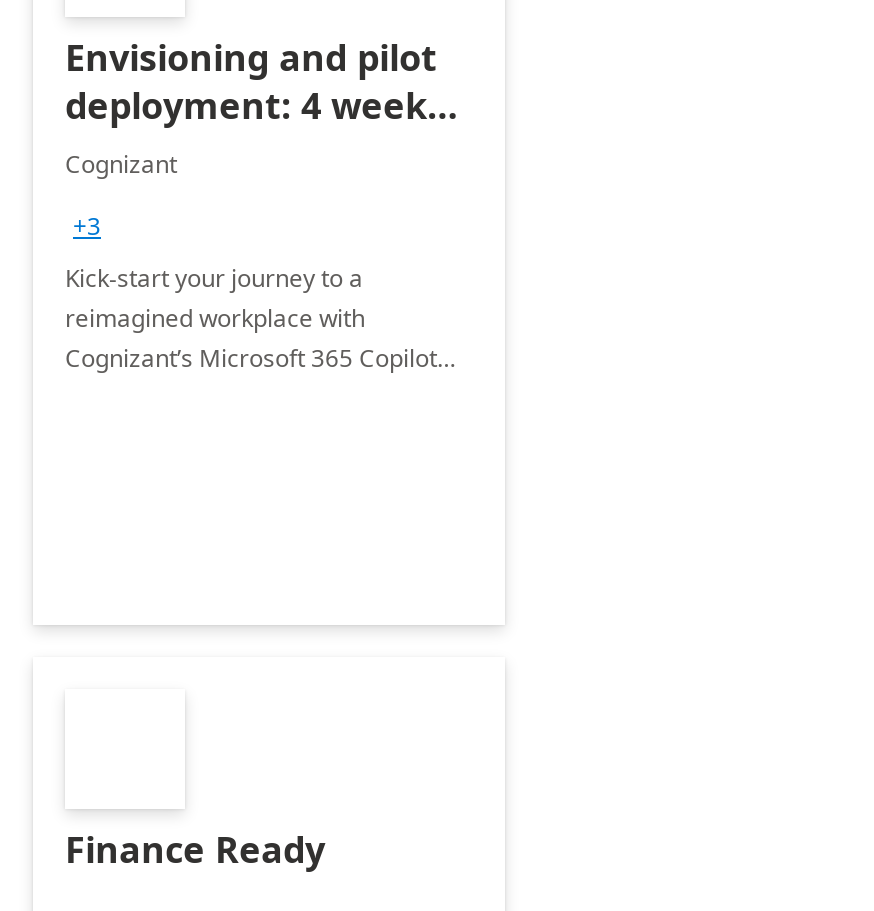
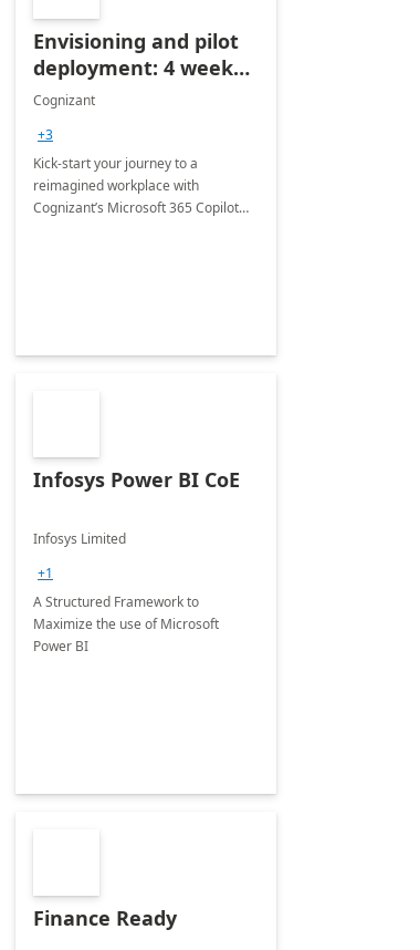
none -> [33,466,240,655] Infosys Power BI CoE | Infosys Limited | +1 | A Structured Framework to | Maximize the use of Microsoft | Power BI

